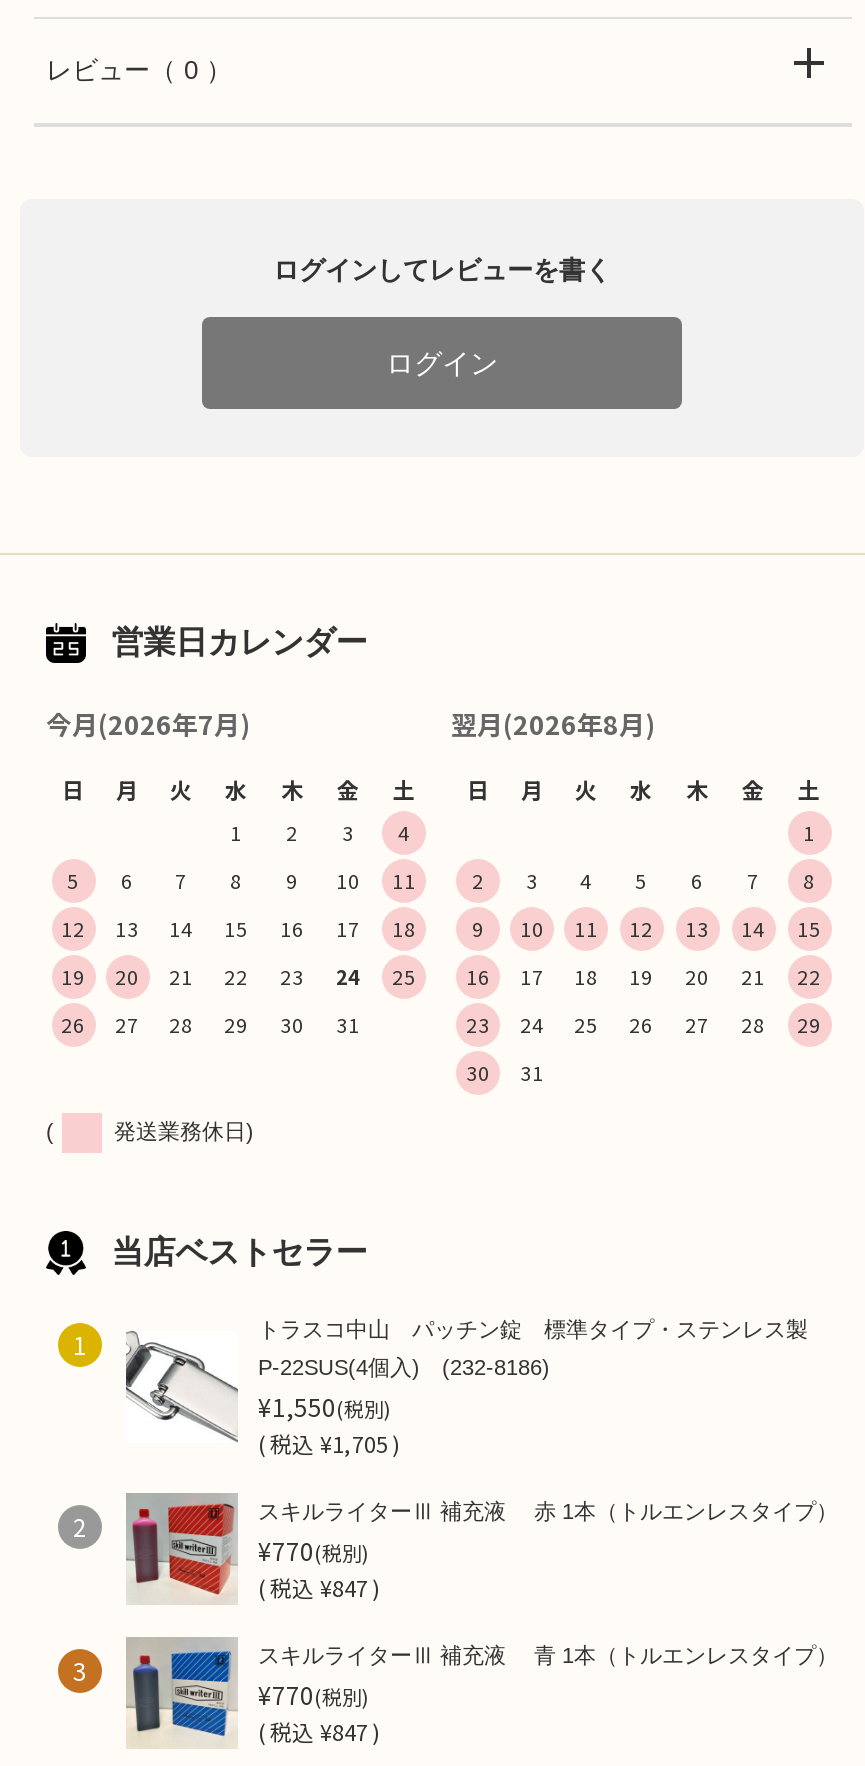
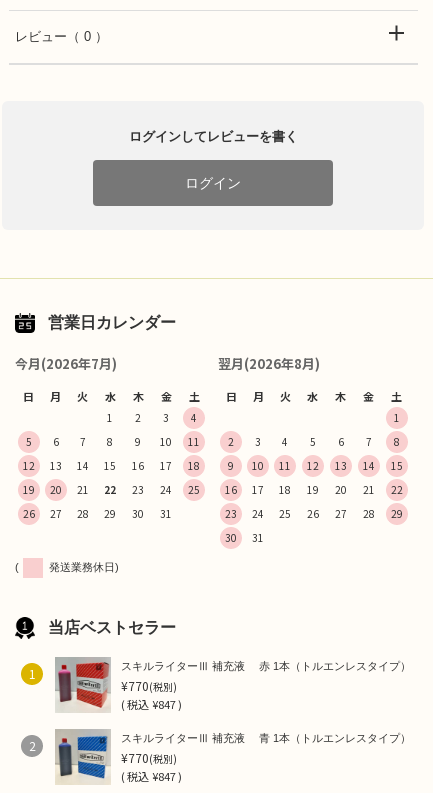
[73,1311,830,1543] [image] | トラスコ中山 パッチン錠 標準タイプ・ステンレス製 | P-22SUS(4個入) (232-8186) | ¥1,550(税別) | (税込 ¥1,705 ) | 2 -> none
[73,1653,87,1687] 3 -> [28,737,35,754] 2

